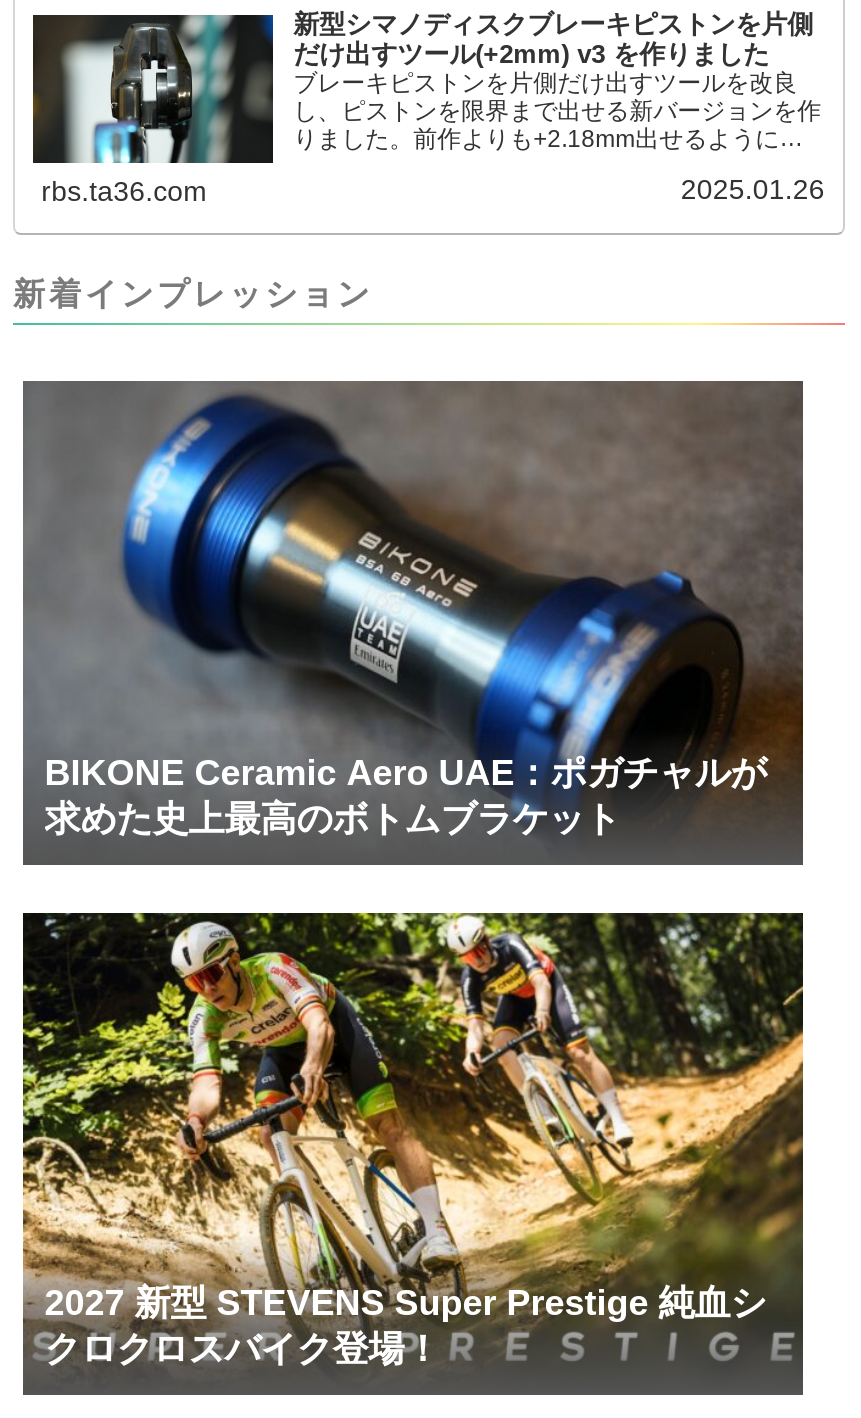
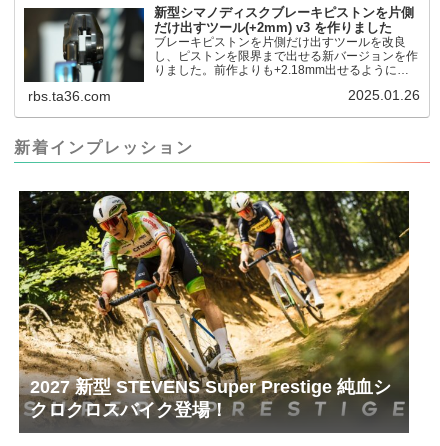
[21,379,805,839] [image] | BIKONE Ceramic Aero UAE：ポガチャルが | 求めた史上最高のボトムブラケット -> none

